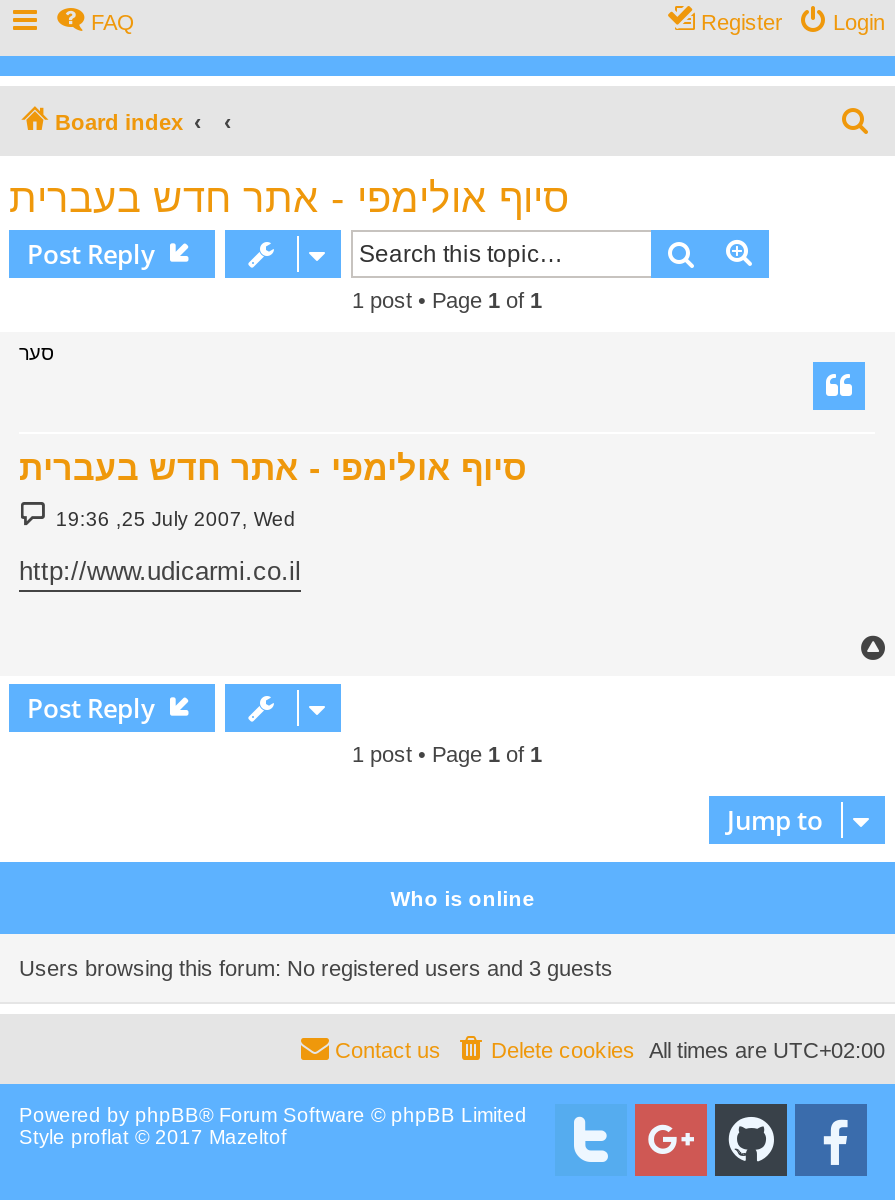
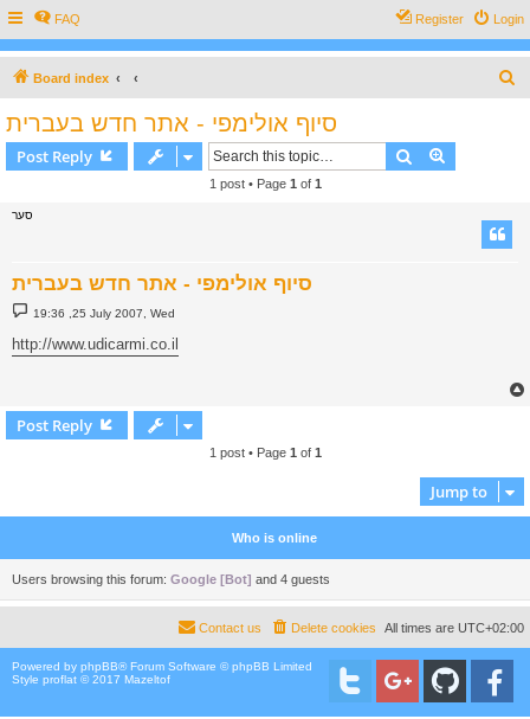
[19,956,613,980] Users browsing this forum: No registered users and 3 guests -> [12,572,330,586] Users browsing this forum: Google [Bot] and 4 guests

